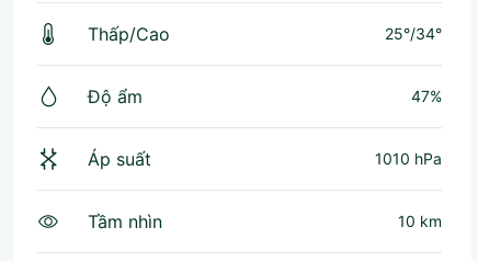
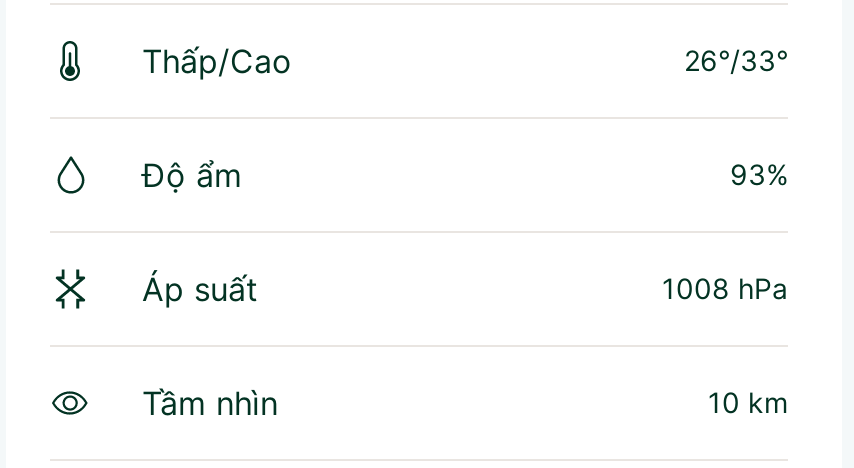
[385,24,442,43] 25°/34° -> [684,43,788,77] 26°/33°
[411,87,442,105] 47% -> [730,157,788,191] 93%
[375,149,442,168] 1010 hPa -> [662,271,788,305] 1008 hPa

